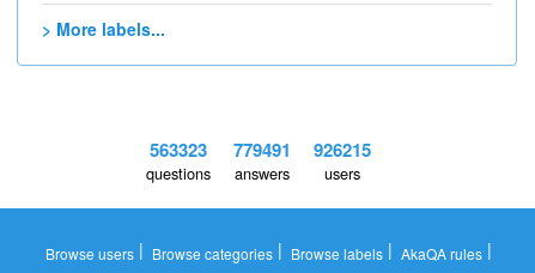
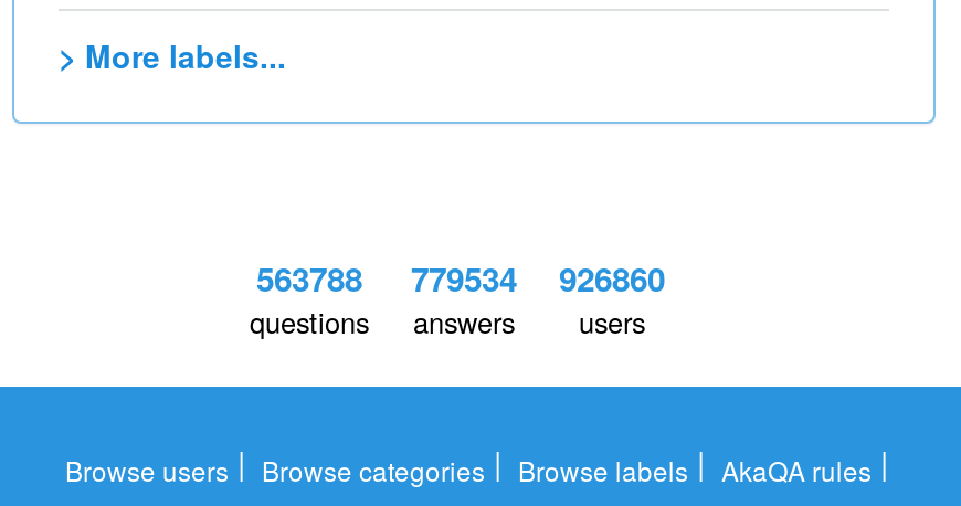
[149,136,206,163] 563323 -> [256,254,362,303] 563788
[233,136,290,163] 779491 -> [411,254,517,303] 779534
[313,136,370,163] 926215 -> [559,254,665,303] 926860

